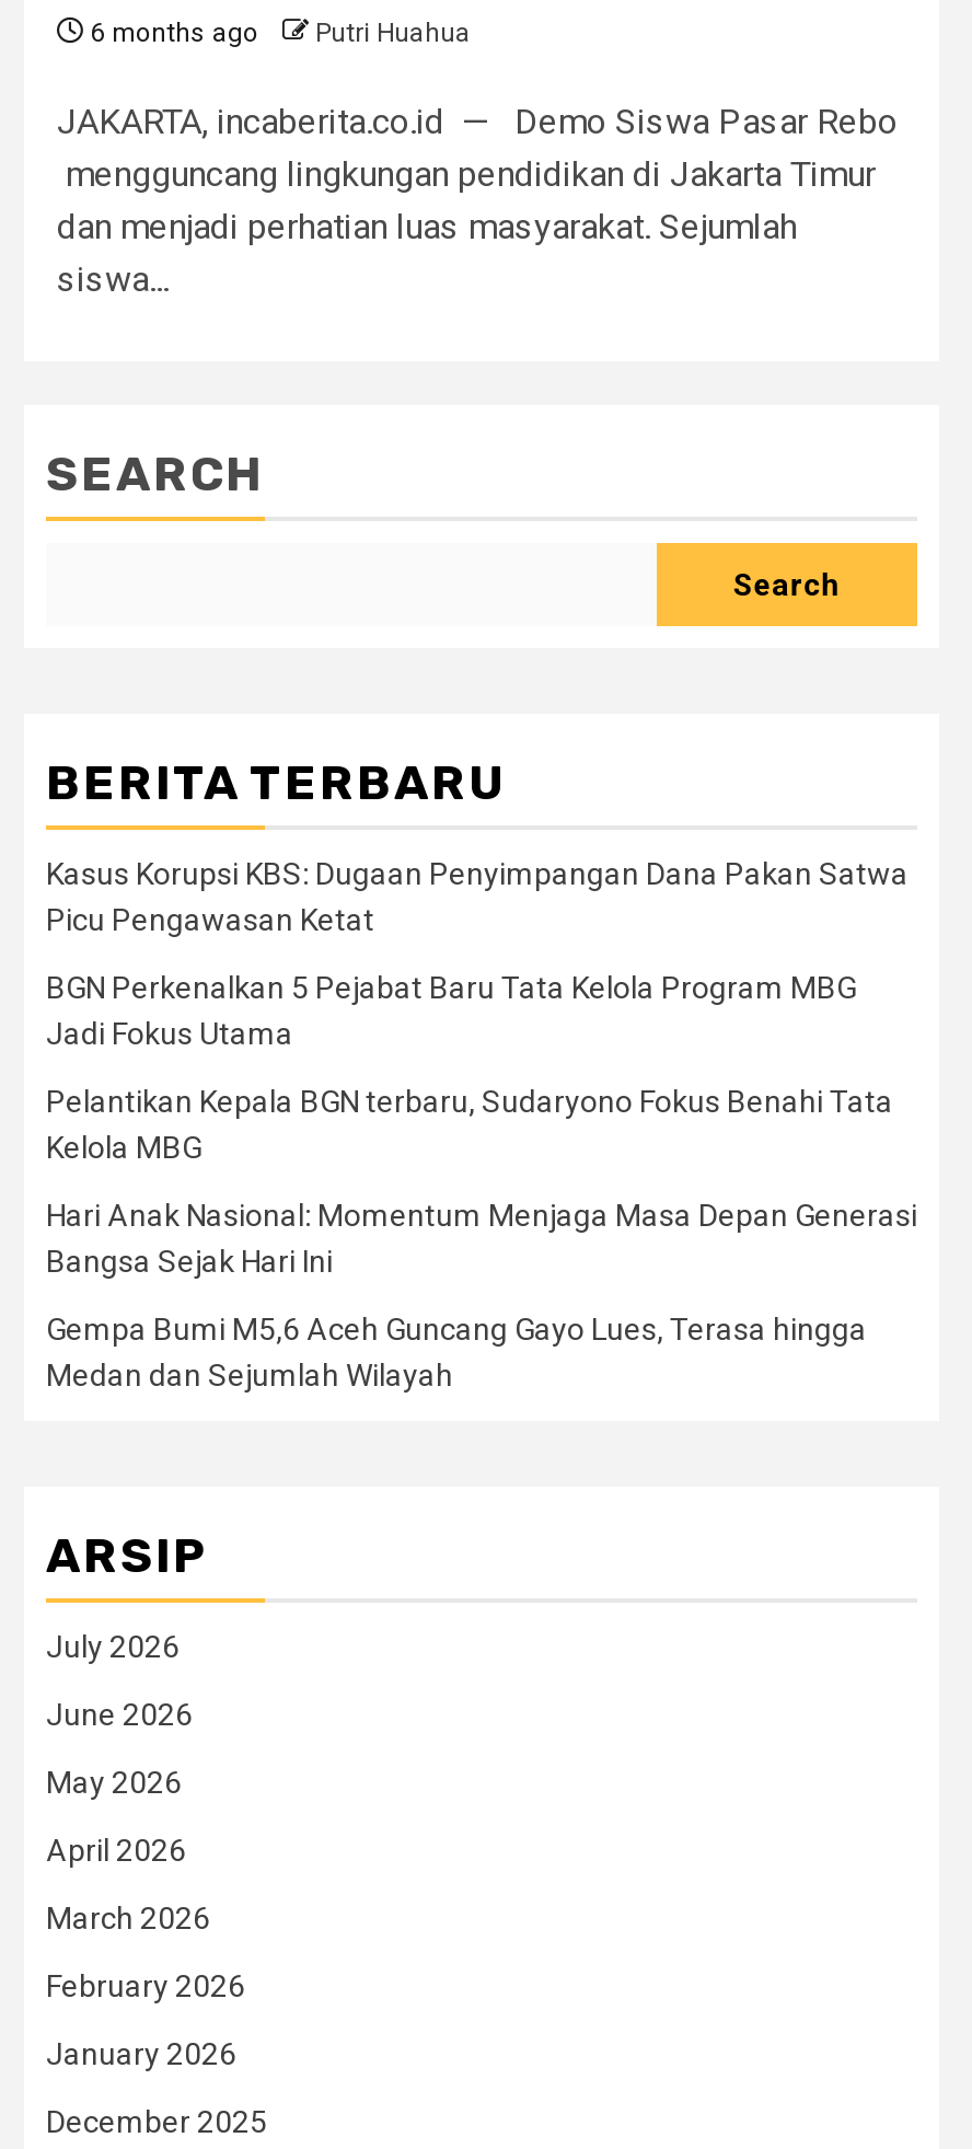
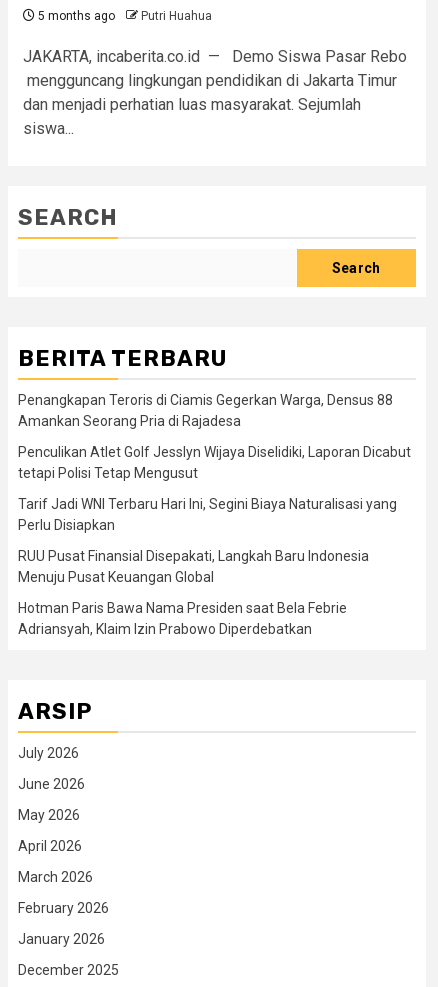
[83,17,471,48] 6 months ago Putri Huahua -> [35,9,212,23] 5 months ago Putri Huahua
[46,856,909,937] Kasus Korupsi KBS: Dugaan Penyimpangan Dana Pakan Satwa | Picu Pengawasan Ketat -> [18,392,393,429] Penangkapan Teroris di Ciamis Gegerkan Warga, Densus 88 | Amankan Seorang Pria di Rajadesa
[46,970,856,1051] BGN Perkenalkan 5 Pejabat Baru Tata Kelola Program MBG | Jadi Fokus Utama -> [18,444,411,481] Penculikan Atlet Golf Jesslyn Wijaya Diselidiki, Laporan Dicabut | tetapi Polisi Tetap Mengusut
[46,1083,893,1164] Pelantikan Kepala BGN terbaru, Sudaryono Fokus Benahi Tata | Kelola MBG -> [18,496,397,533] Tarif Jadi WNI Terbaru Hari Ini, Segini Biaya Naturalisasi yang | Perlu Disiapkan
[46,1197,917,1278] Hari Anak Nasional: Momentum Menjaga Masa Depan Generasi | Bangsa Sejak Hari Ini -> [18,548,369,585] RUU Pusat Finansial Disepakati, Langkah Baru Indonesia | Menuju Pusat Keuangan Global
[46,1311,867,1392] Gempa Bumi M5,6 Aceh Guncang Gayo Lues, Terasa hingga | Medan dan Sejumlah Wilayah -> [18,600,347,637] Hotman Paris Bawa Nama Presiden saat Bela Febrie | Adriansyah, Klaim Izin Prabowo Diperdebatkan

